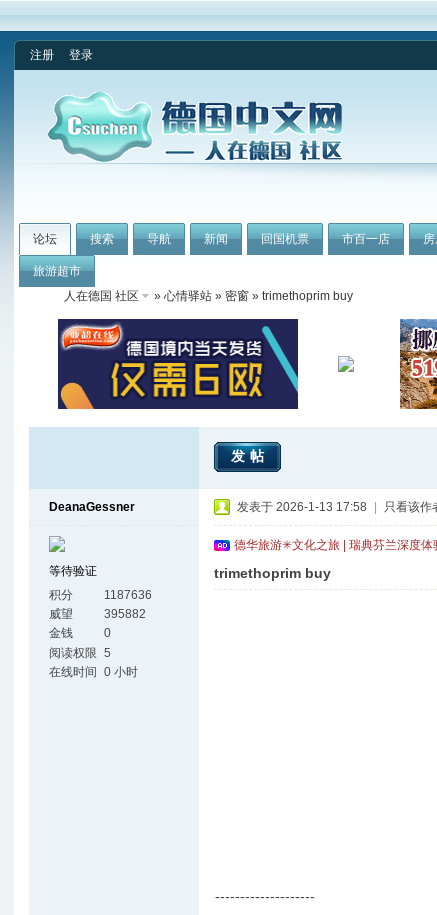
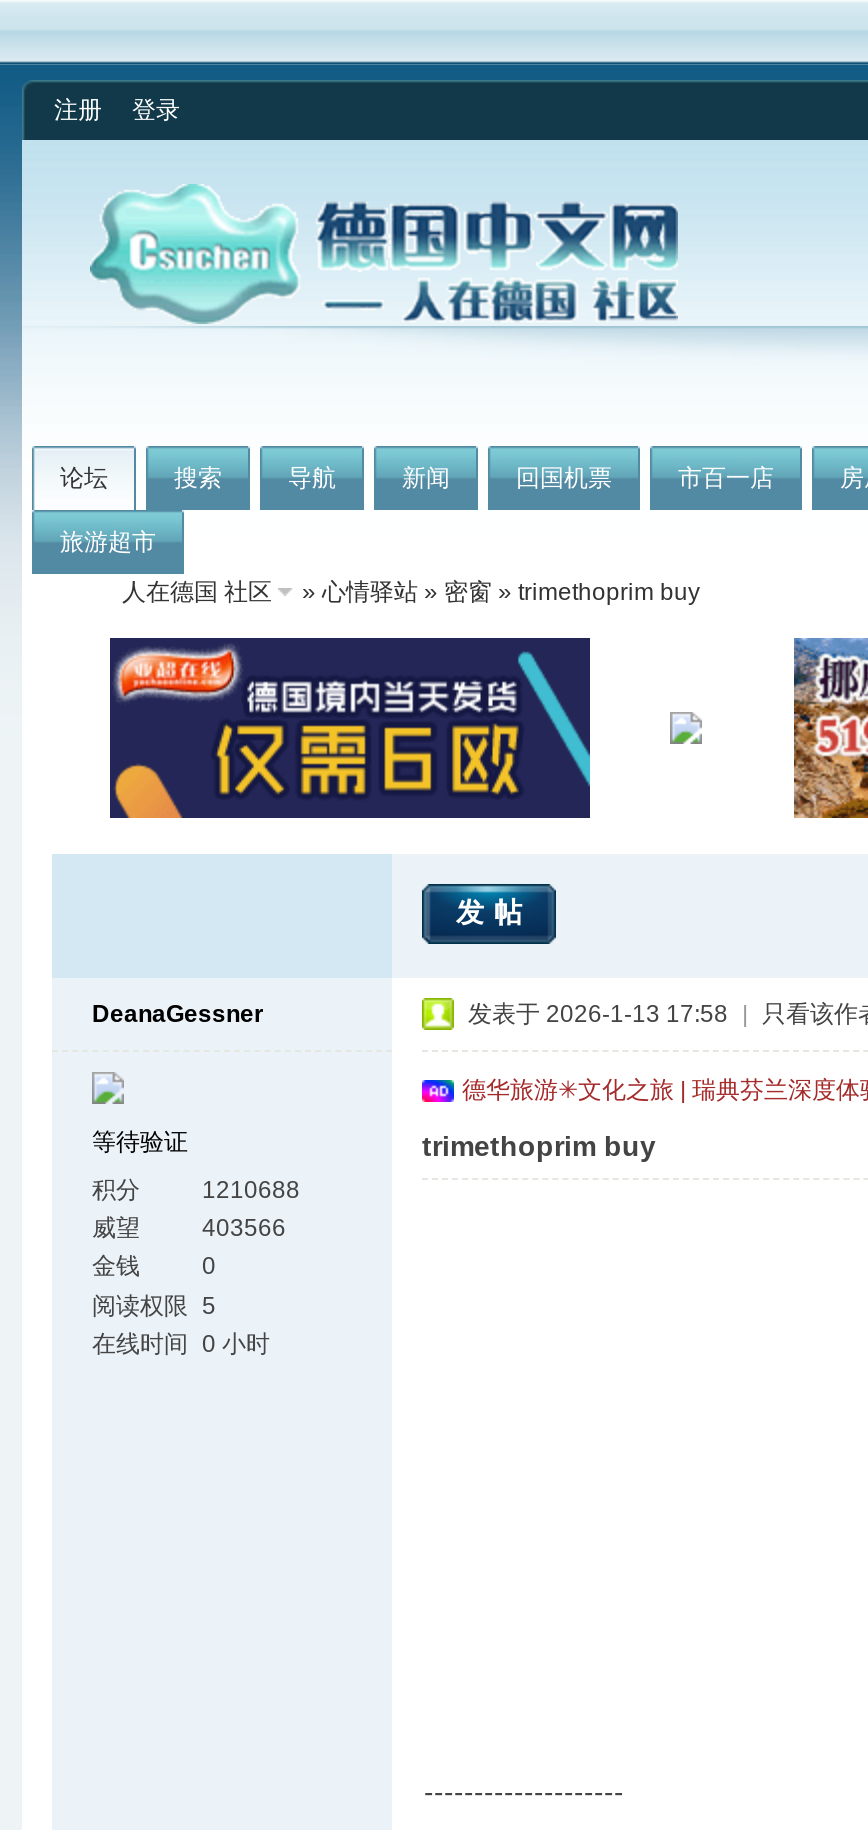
[104,588,155,602] 1187636 -> [202,1176,306,1204] 1210688
[104,607,152,621] 395882 -> [202,1214,298,1242] 403566

